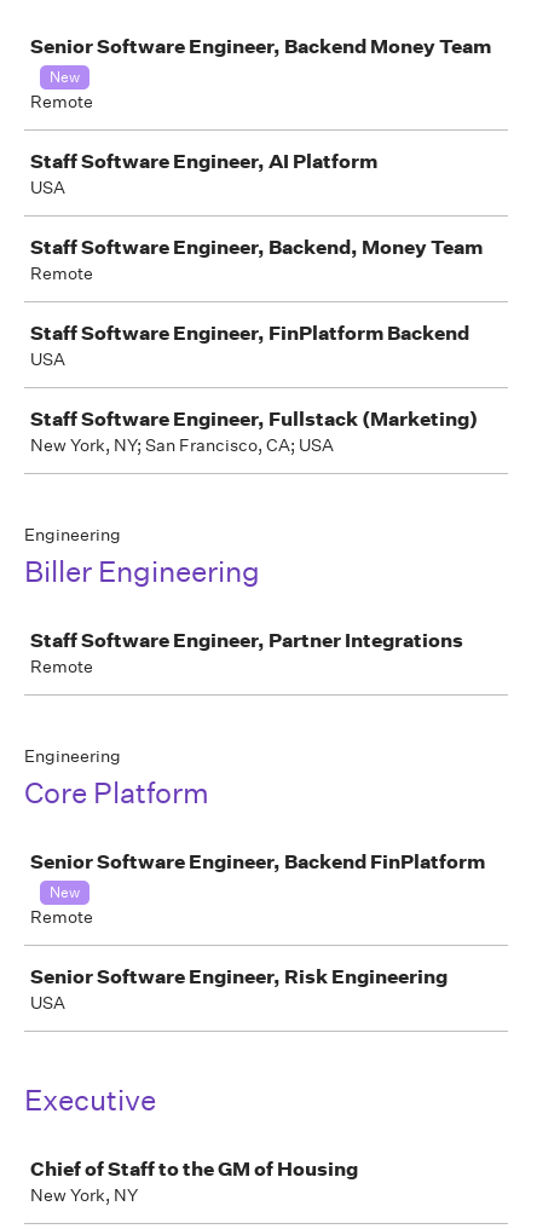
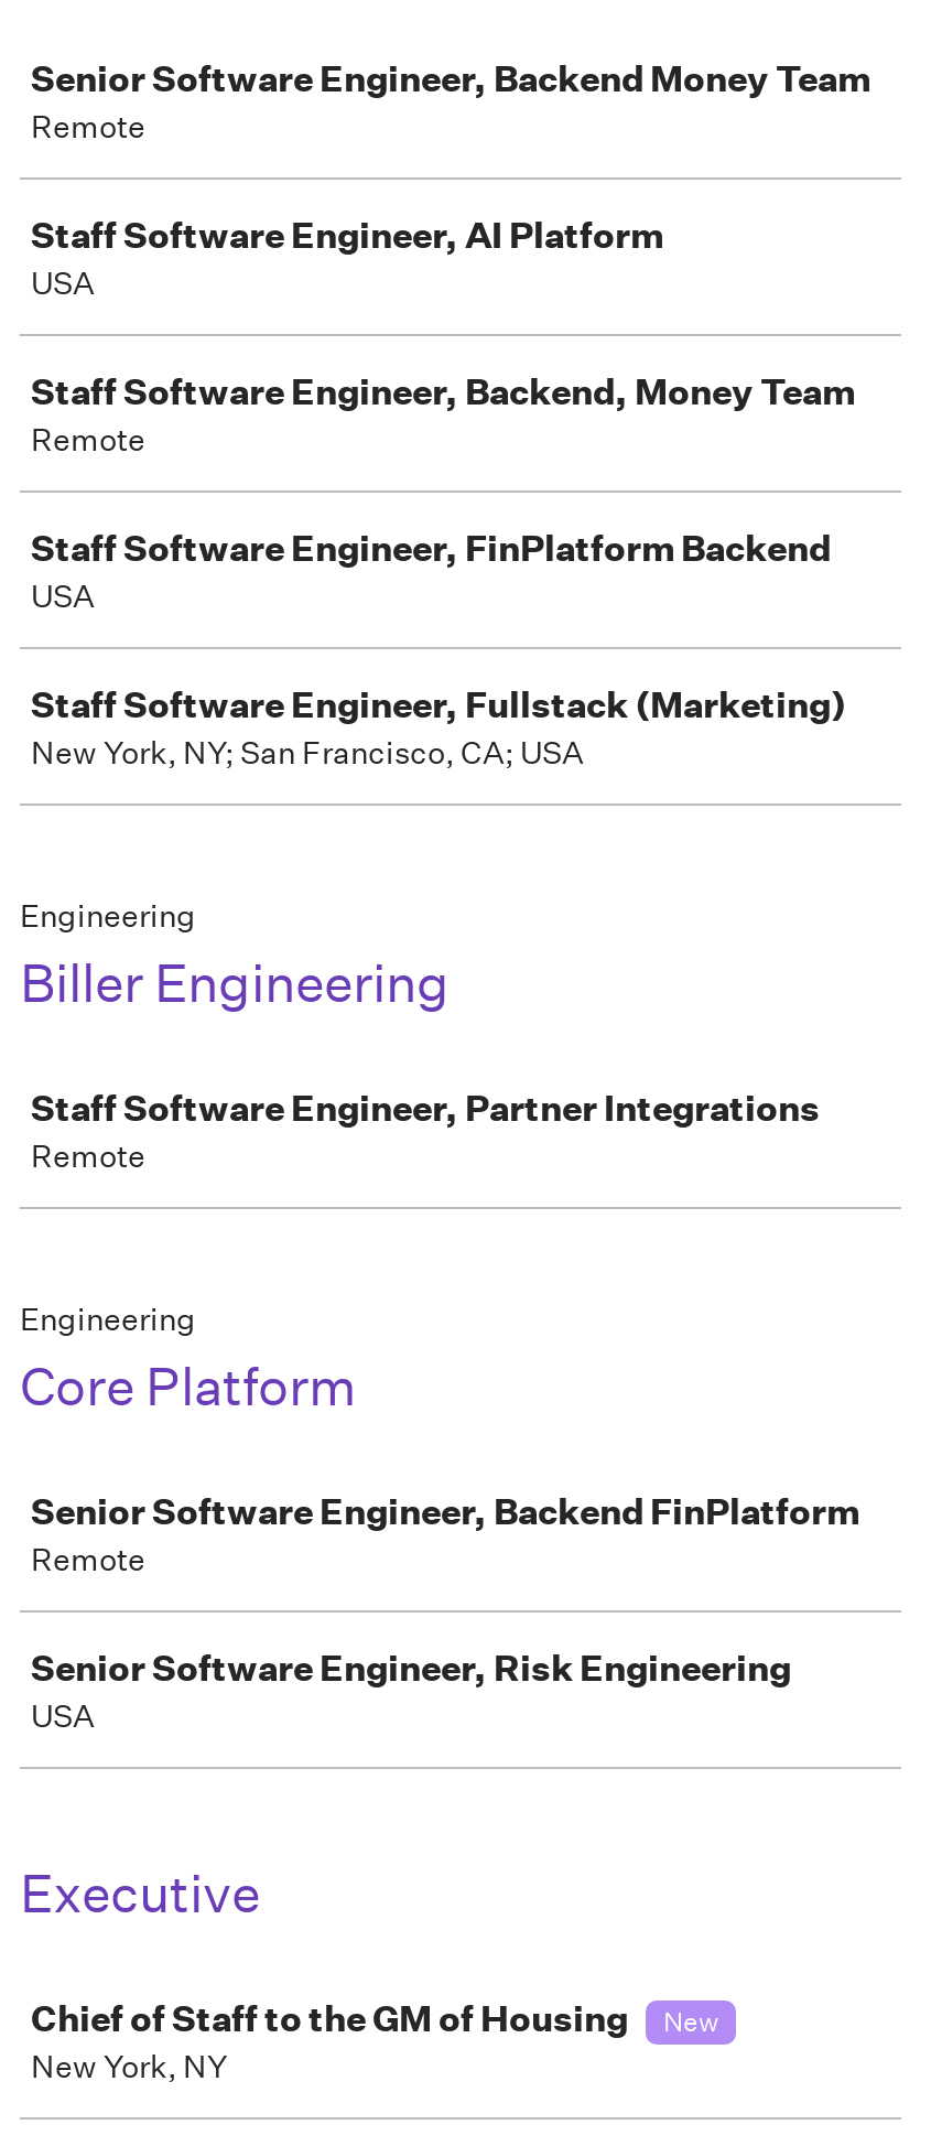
[50,67,80,87] New -> none
[50,882,80,902] New -> none
none -> [663,2003,718,2040] New

